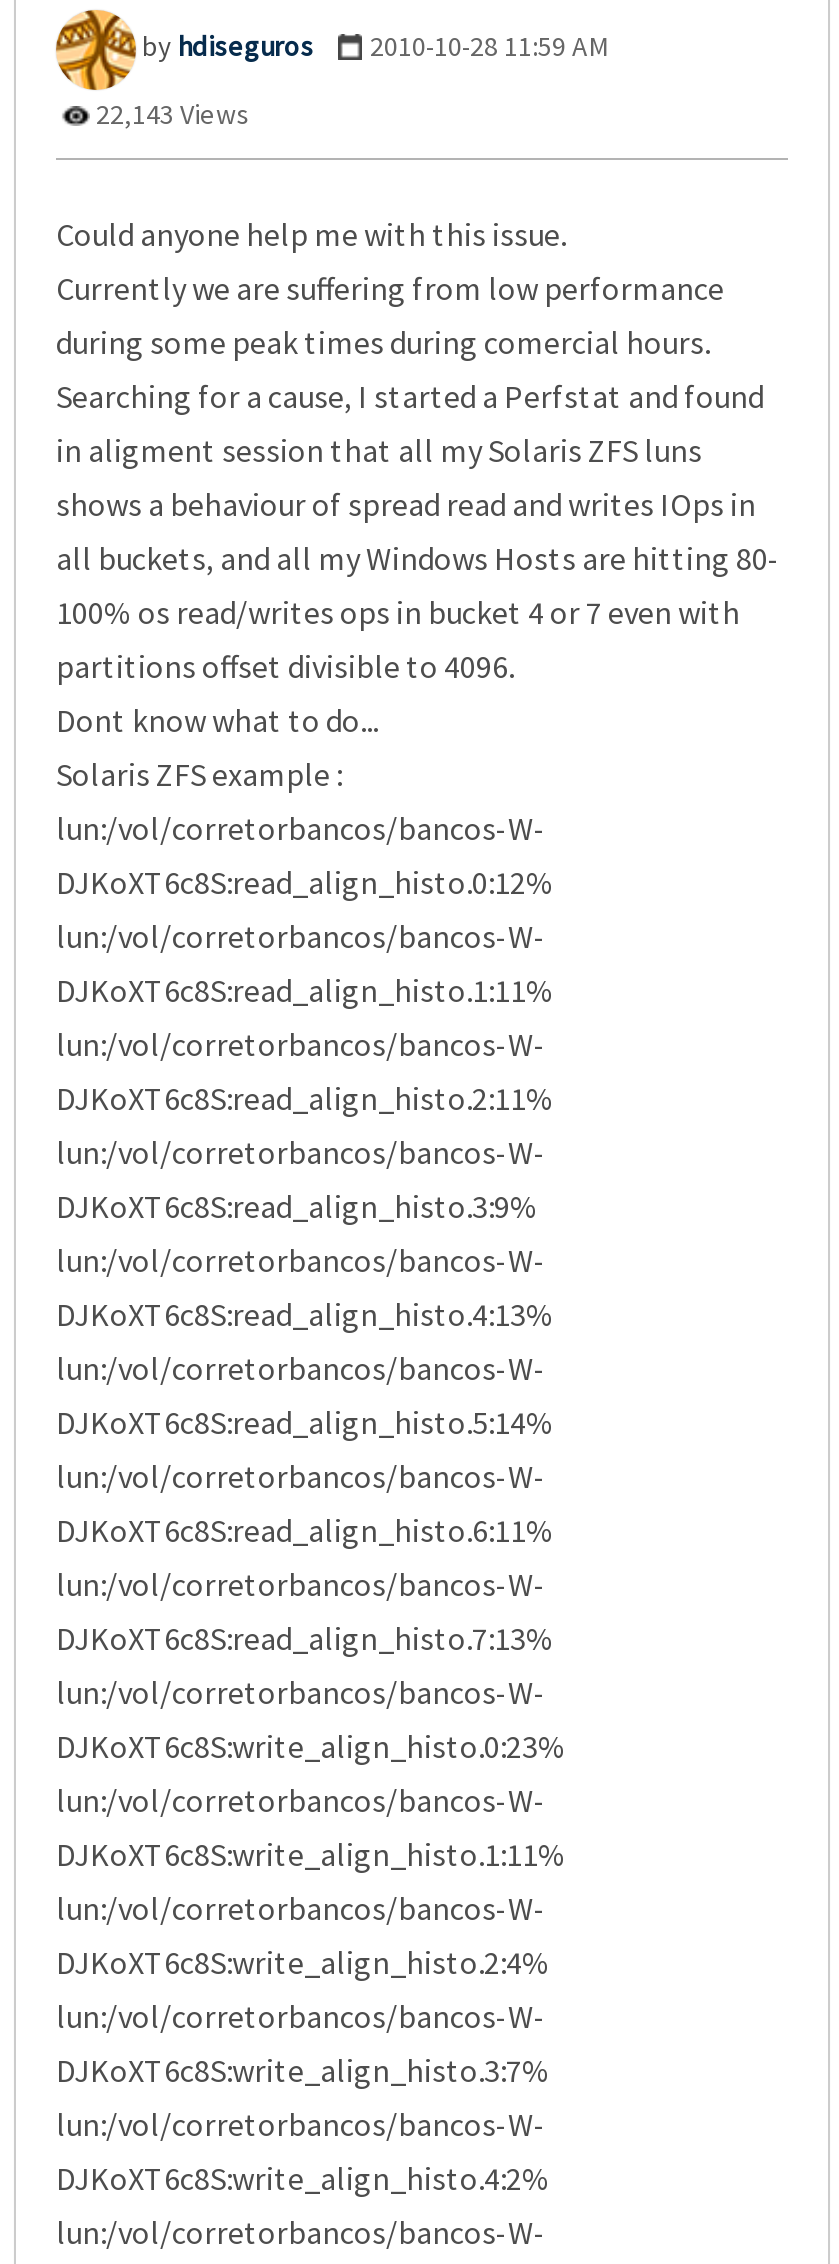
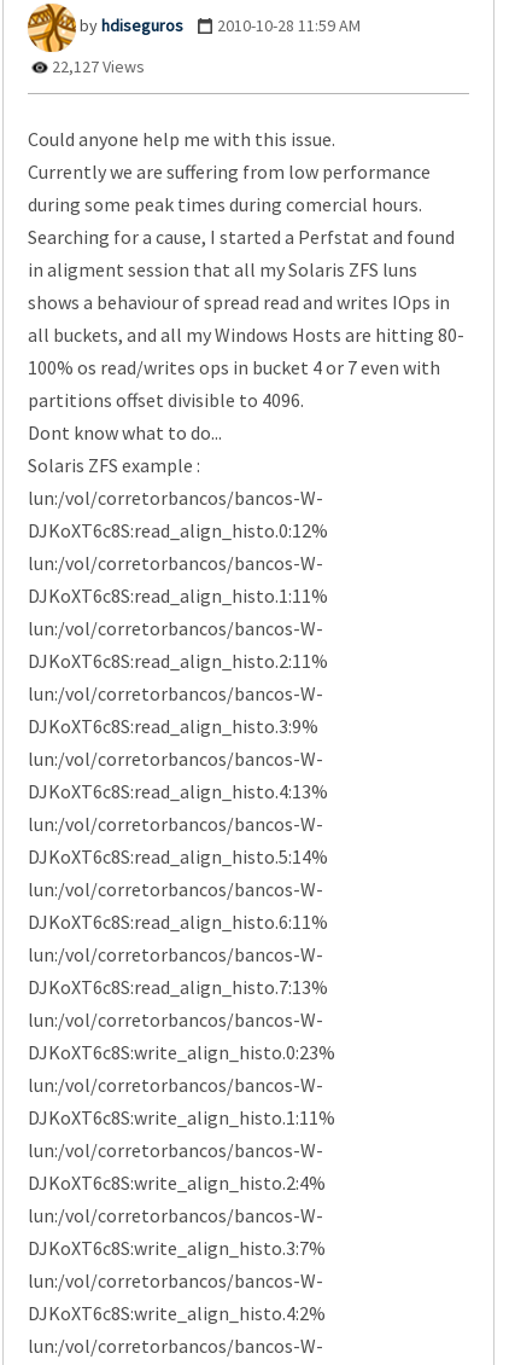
[90,96,250,132] 22,143 Views -> [48,56,145,77] 22,127 Views

